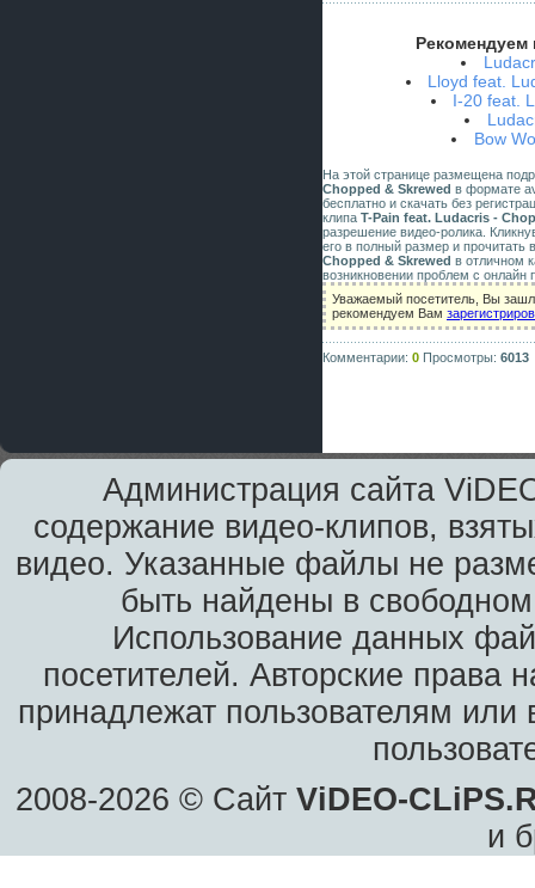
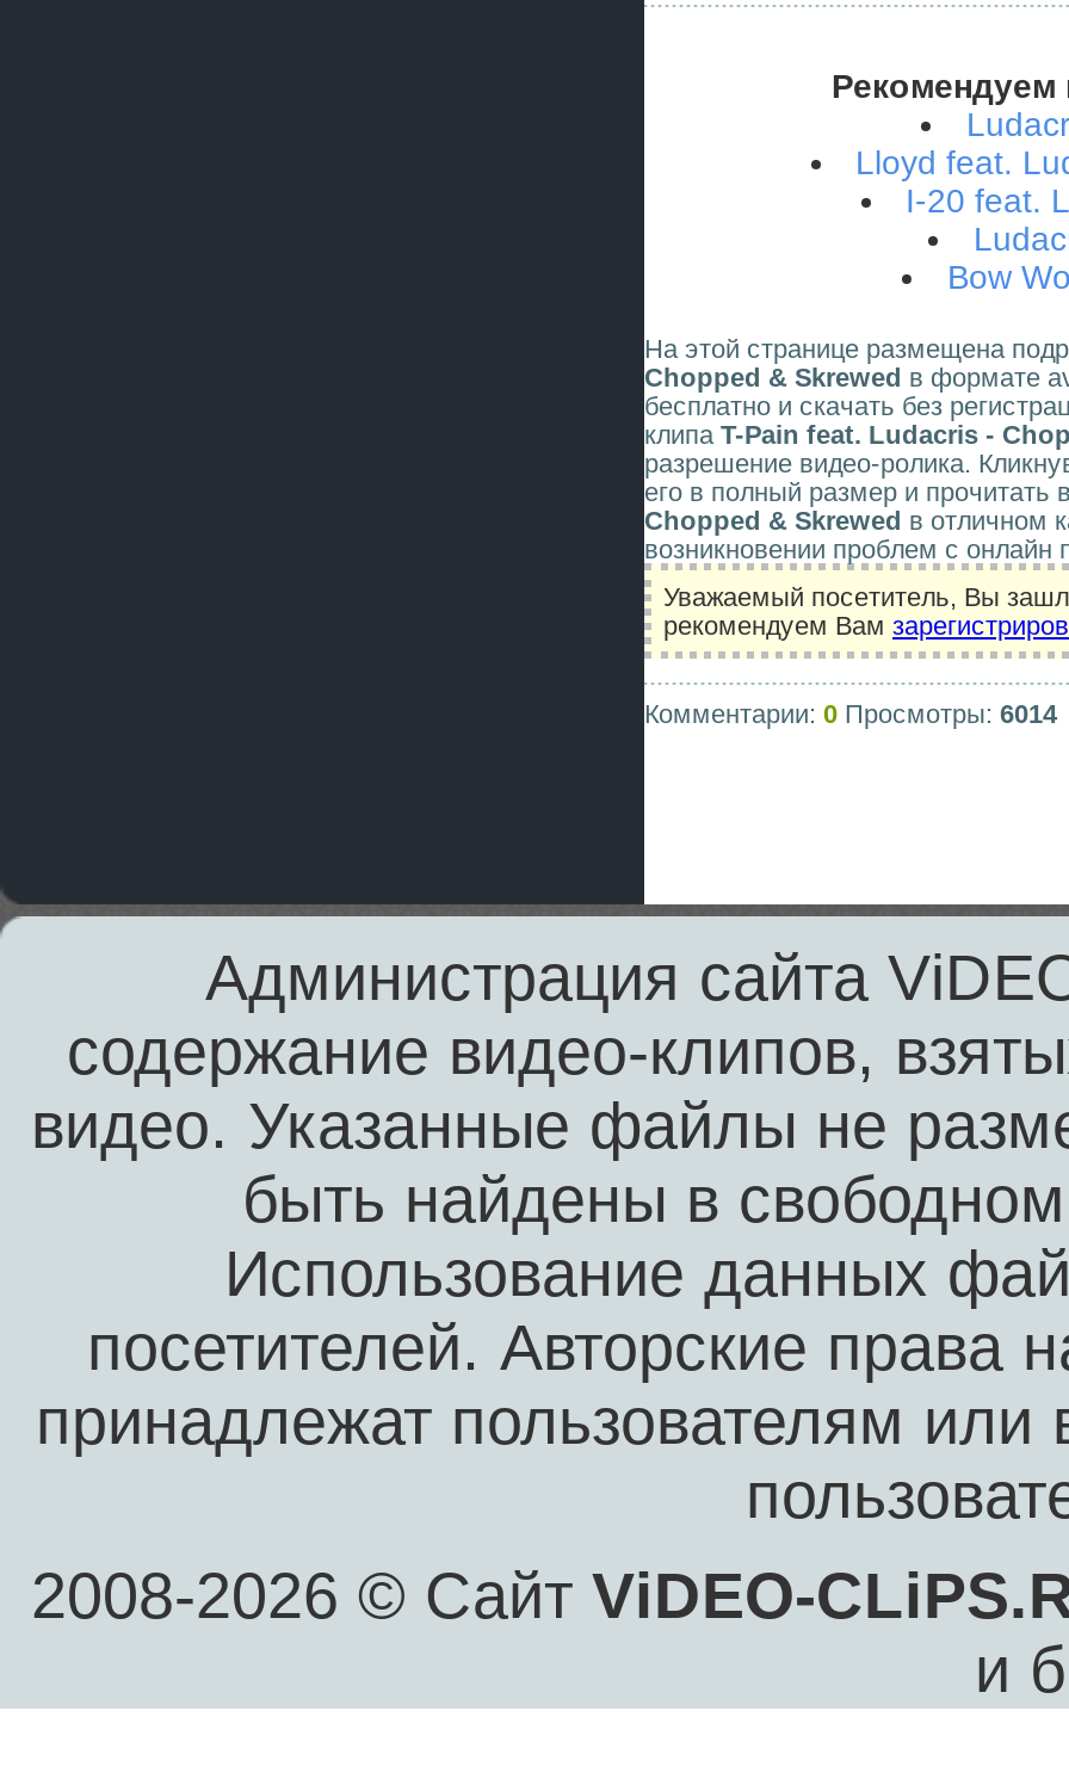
[322,350,529,365] Комментарии: 0 Просмотры: 6013 -> [644,699,1057,728] Комментарии: 0 Просмотры: 6014

